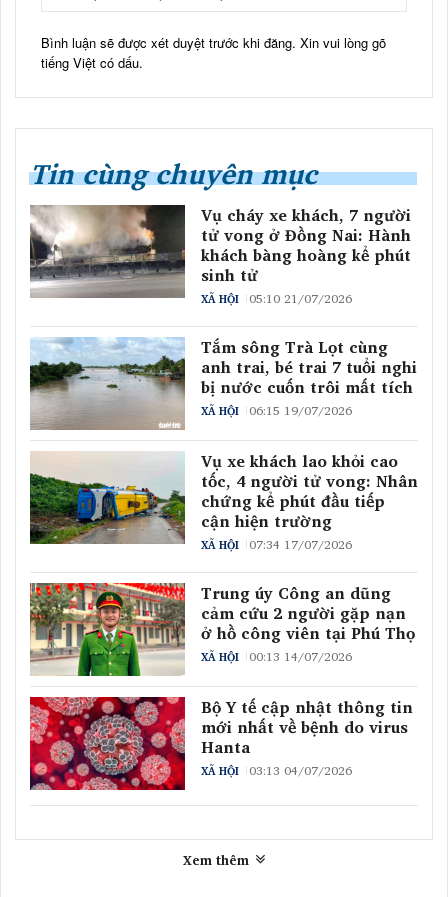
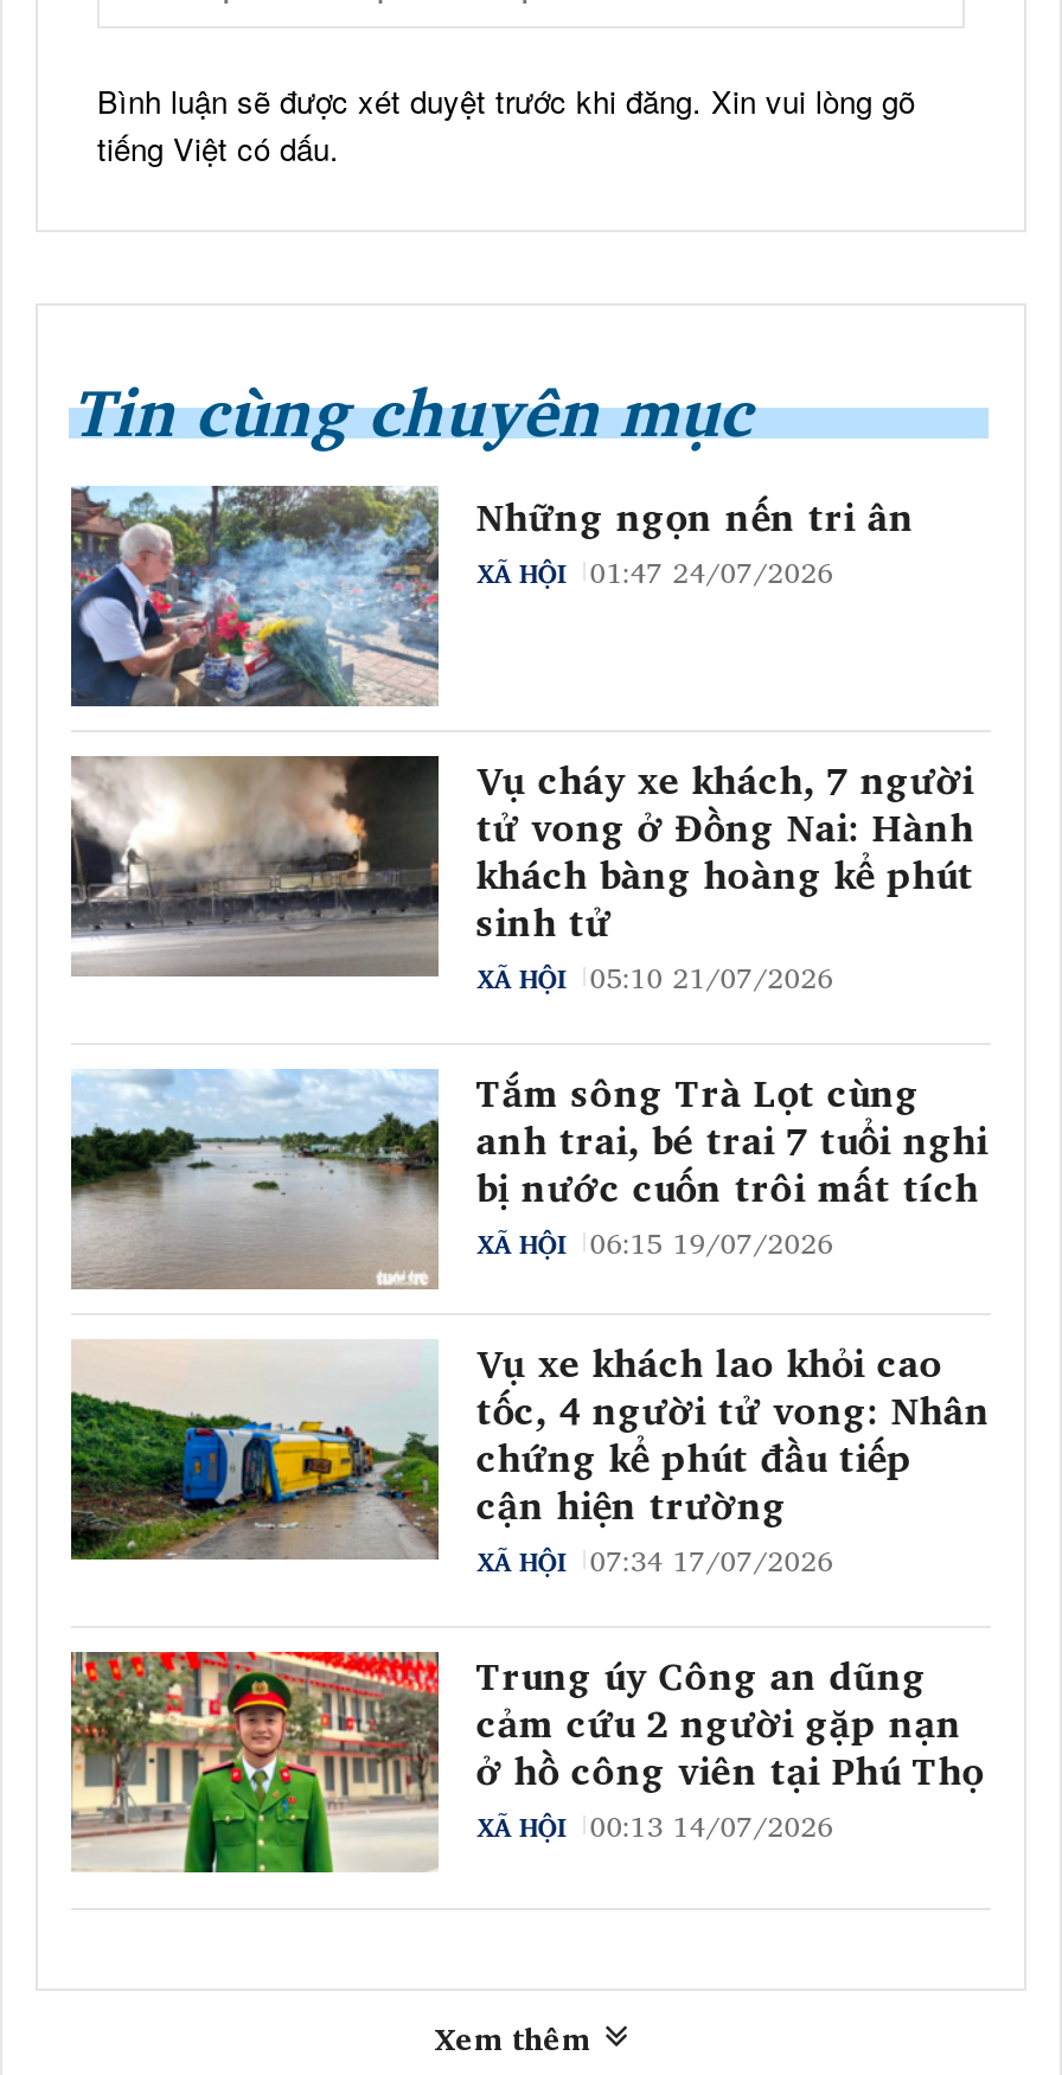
moved [28,201,418,666] -> [66,748,990,1848]: [image] | Vụ cháy xe khách, 7 người | tử vong ở Đồng Nai: Hành | ... | ở hồ công viên tại Phú Thọ | XÃ HỘI 00:13 14/07/2026
none -> [69,485,914,706] [image] | Những ngọn nến tri ân | XÃ HỘI 01:47 24/07/2026
[29,694,413,791] [image] | Bộ Y tế cập nhật thông tin | mới nhất về bệnh do virus | Hanta | XÃ HỘI 03:13 04/07/2026 -> none

